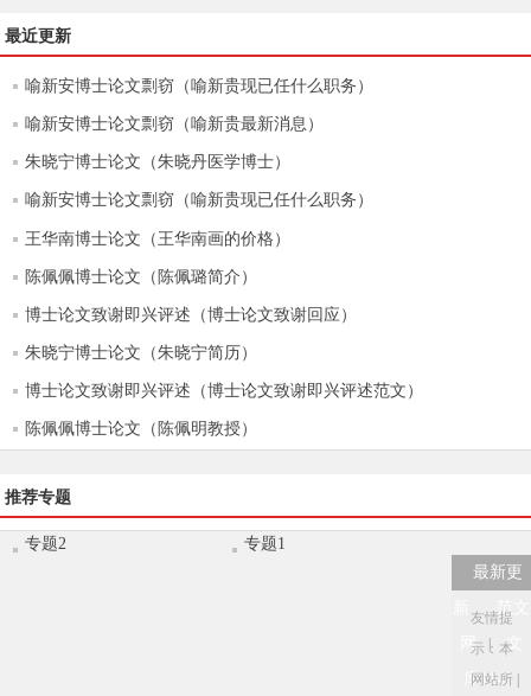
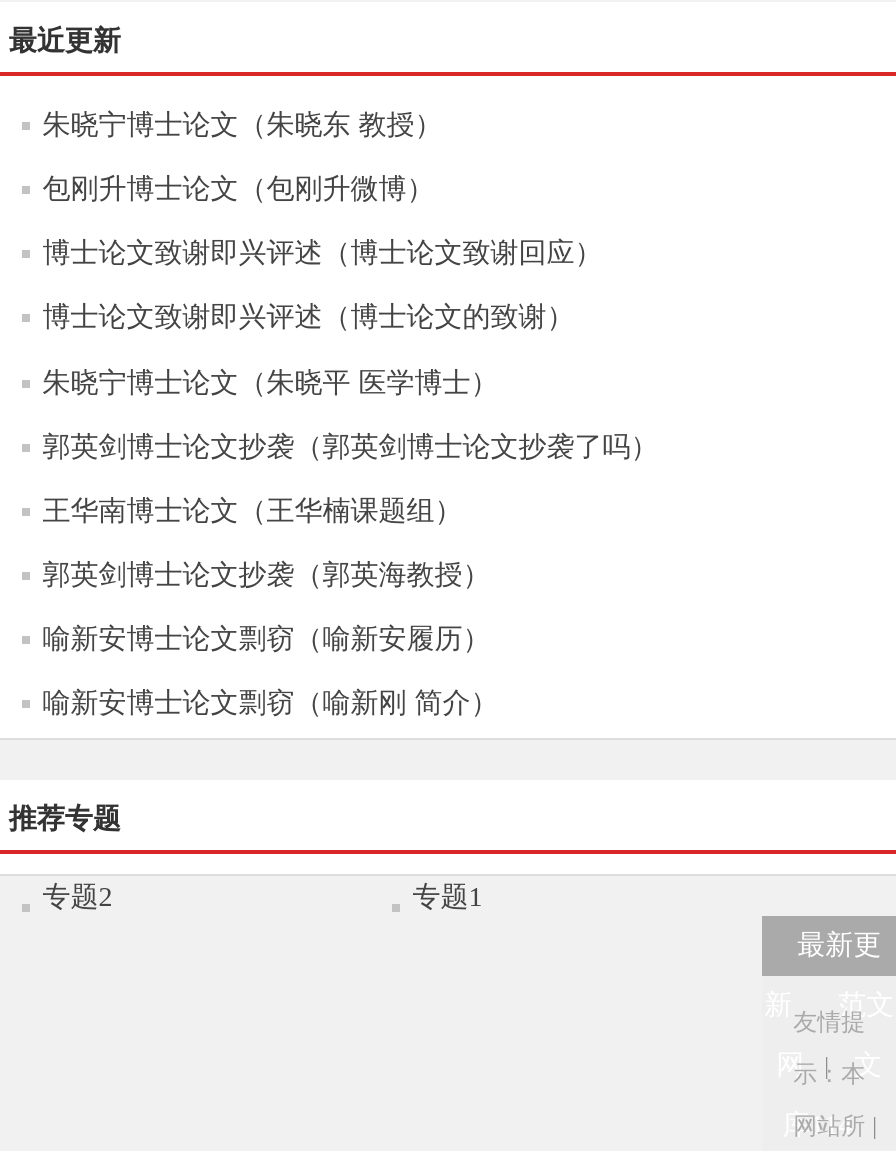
[25,77,374,285] 喻新安博士论文剽窃（喻新贵现已任什么职务） | 喻新安博士论文剽窃（喻新贵最新消息） | 朱晓宁博士论文（朱晓丹医学博士） | 喻新安博士论文剽窃（喻新贵现已任什么职务） | 王华南博士论文（王华南画的价格） | 陈佩佩博士论文（陈佩璐简介） -> [42,110,442,204] 朱晓宁博士论文（朱晓东 教授） | 包刚升博士论文（包刚升微博）
moved [25,306,357,323] -> [42,238,602,268]: 博士论文致谢即兴评述（博士论文致谢回应）
[25,344,423,438] 朱晓宁博士论文（朱晓宁简历） | 博士论文致谢即兴评述（博士论文致谢即兴评述范文） | 陈佩佩博士论文（陈佩明教授） -> [42,303,658,718] 博士论文致谢即兴评述（博士论文的致谢） | 朱晓宁博士论文（朱晓平 医学博士） | 郭英剑博士论文抄袭（郭英剑博士论文抄袭了吗） | 王华南博士论文（王华楠课题组） | 郭英剑博士论文抄袭（郭英海教授） | 喻新安博士论文剽窃（喻新安履历） | 喻新安博士论文剽窃（喻新刚 简介）

